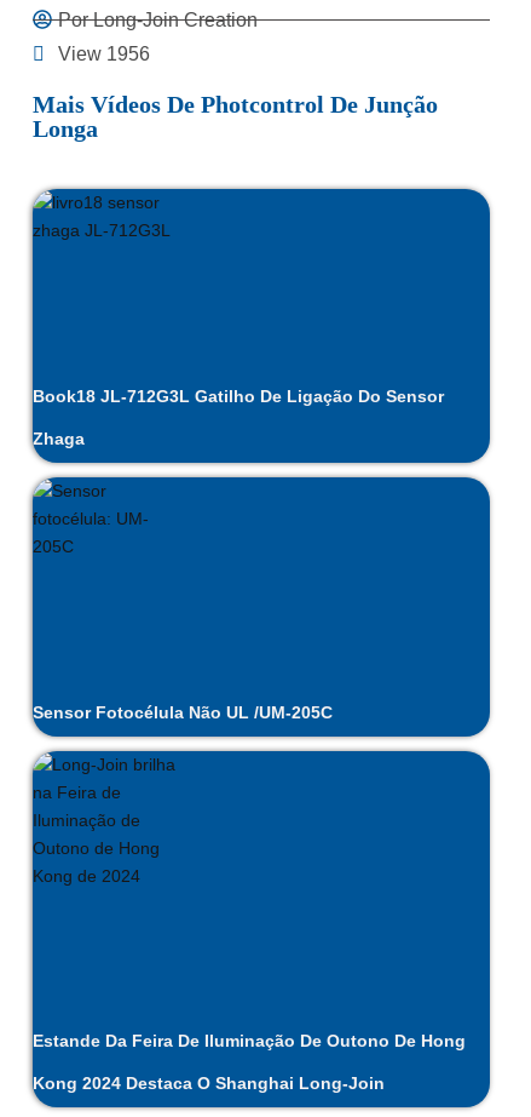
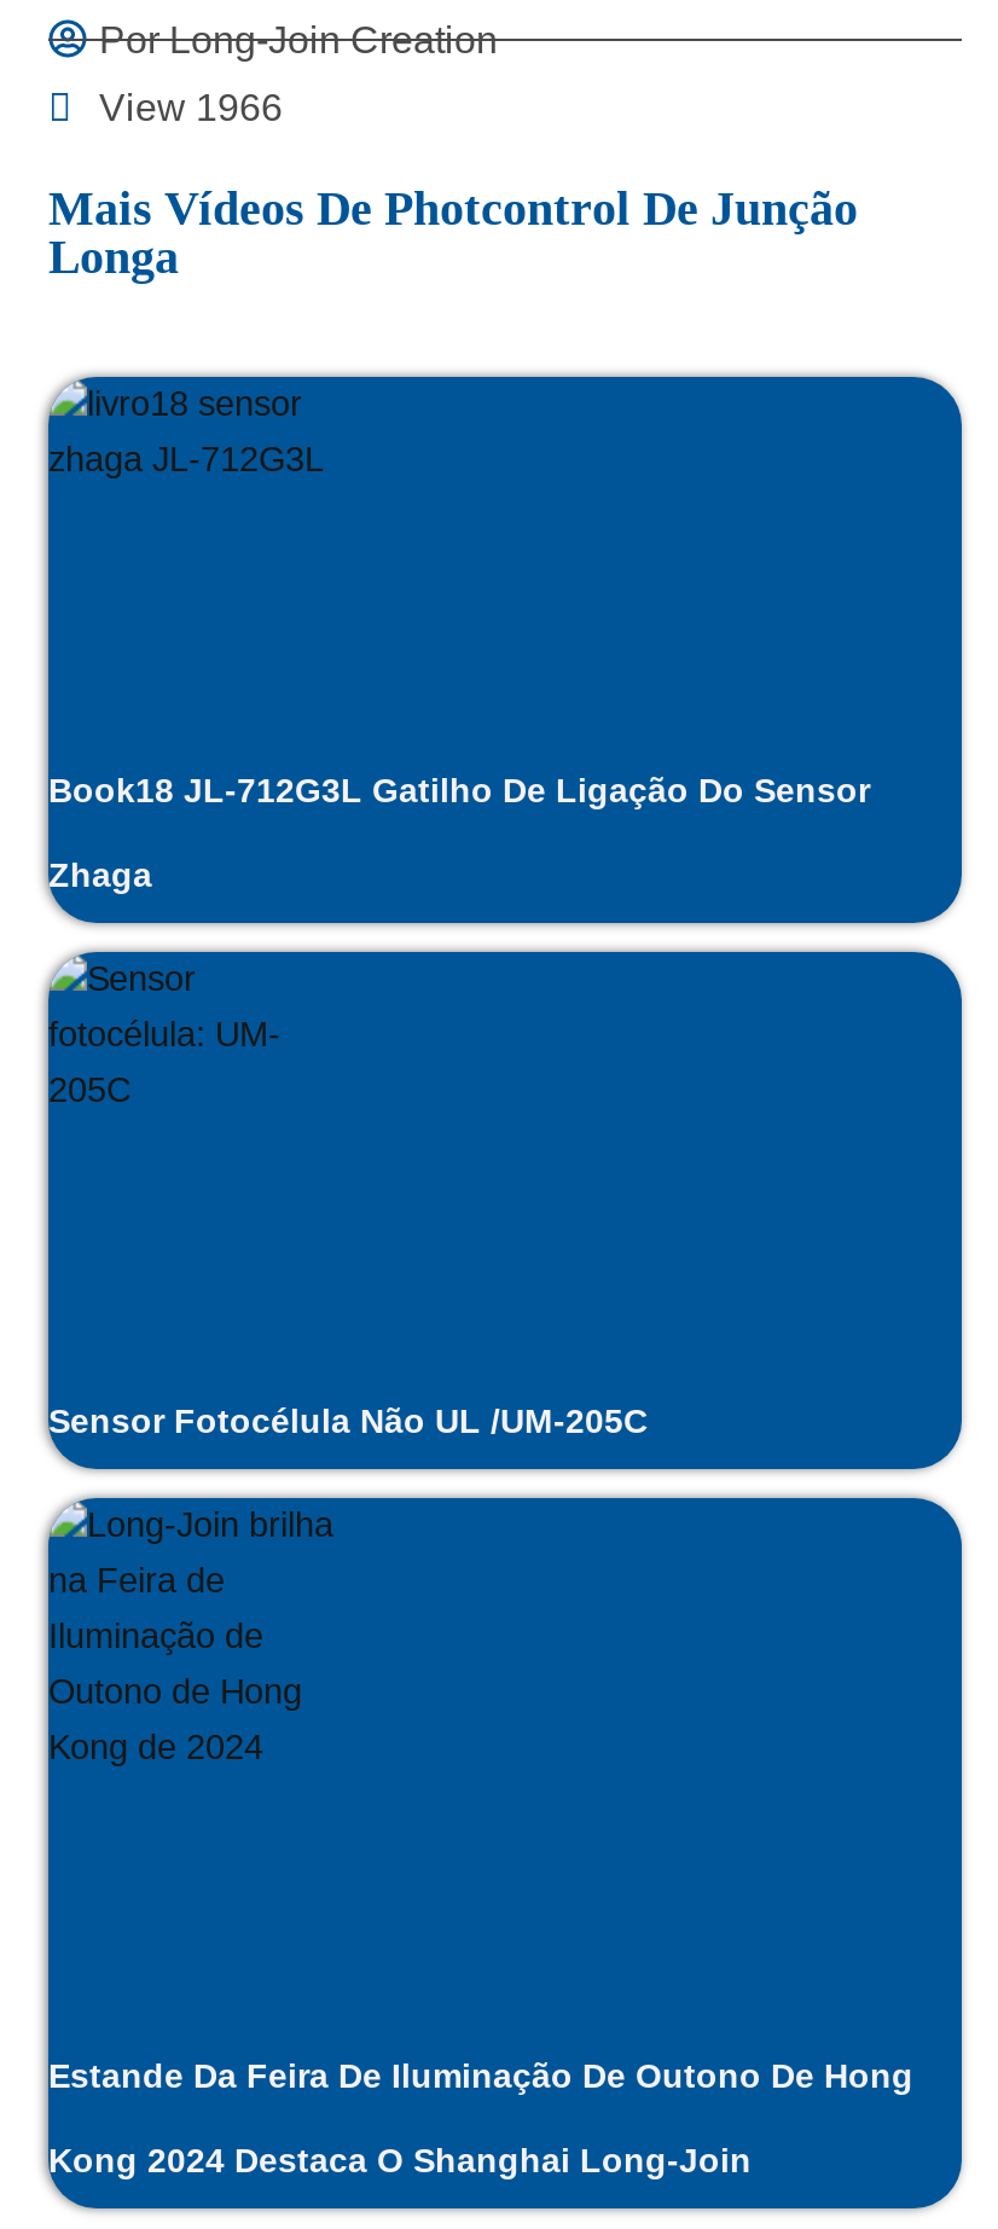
[58,44,150,64] View 1956 -> [99,87,283,128] View 1966

